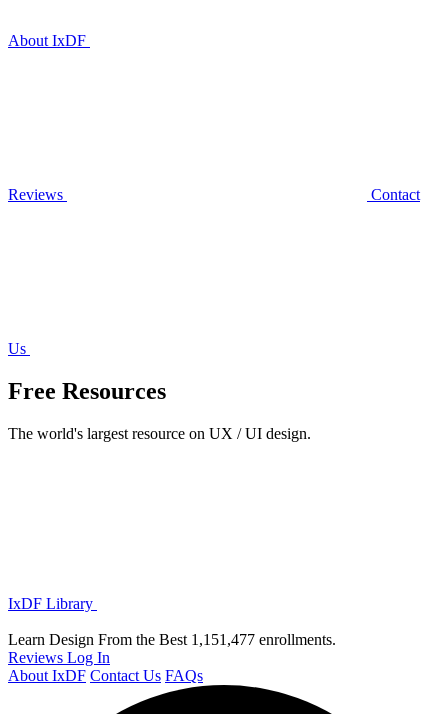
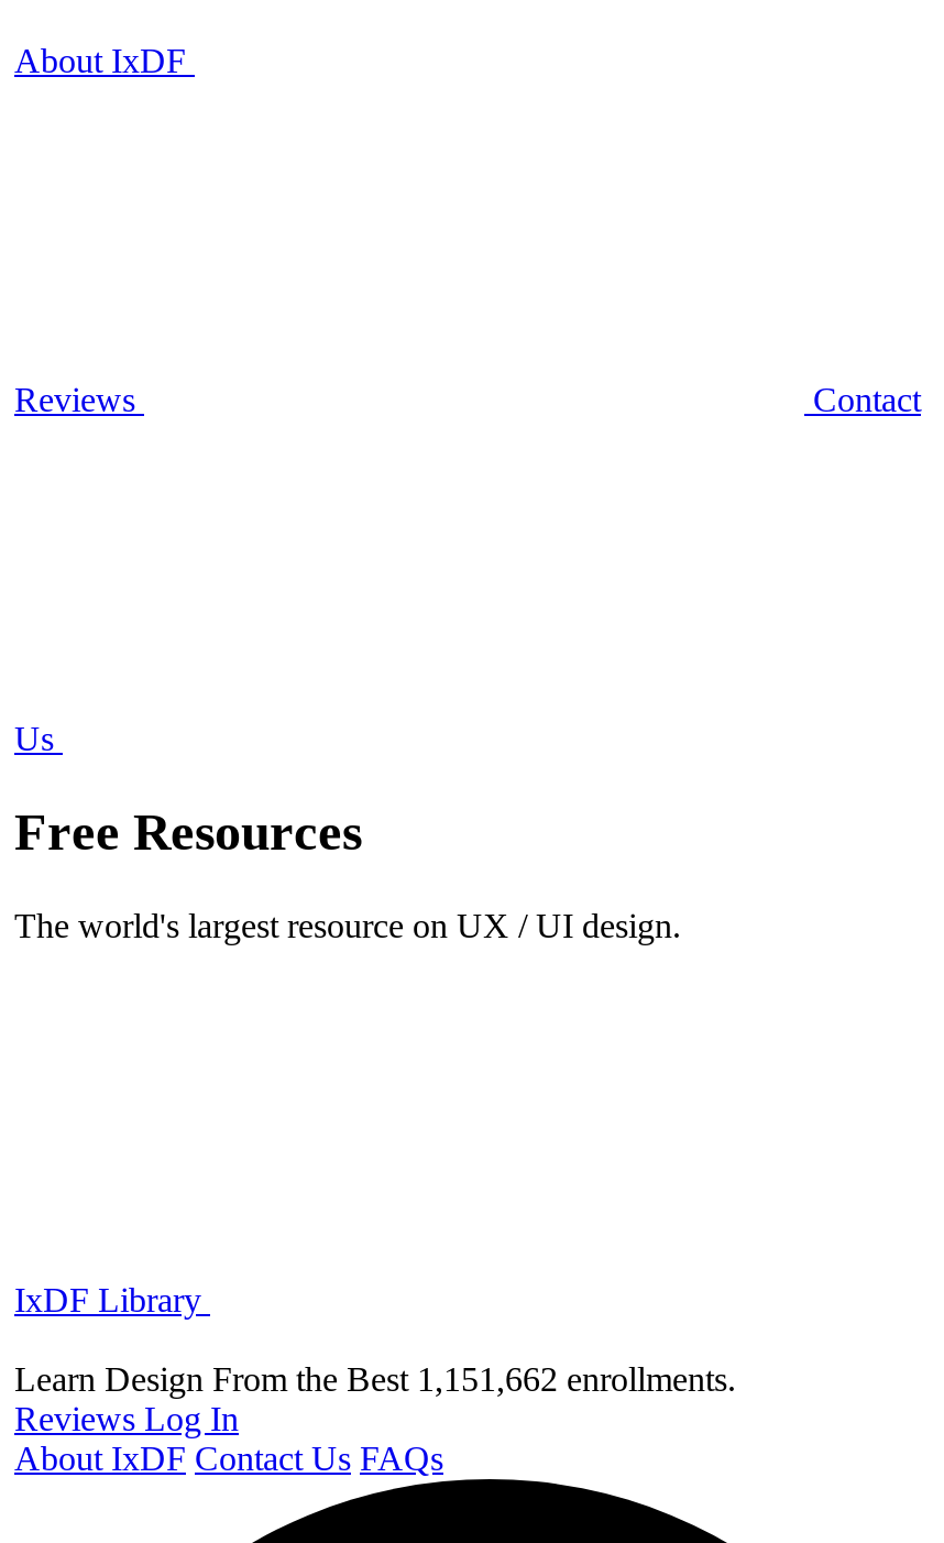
[8,631,336,648] Learn Design From the Best 1,151,477 enrollments. -> [14,1360,736,1397] Learn Design From the Best 1,151,662 enrollments.

